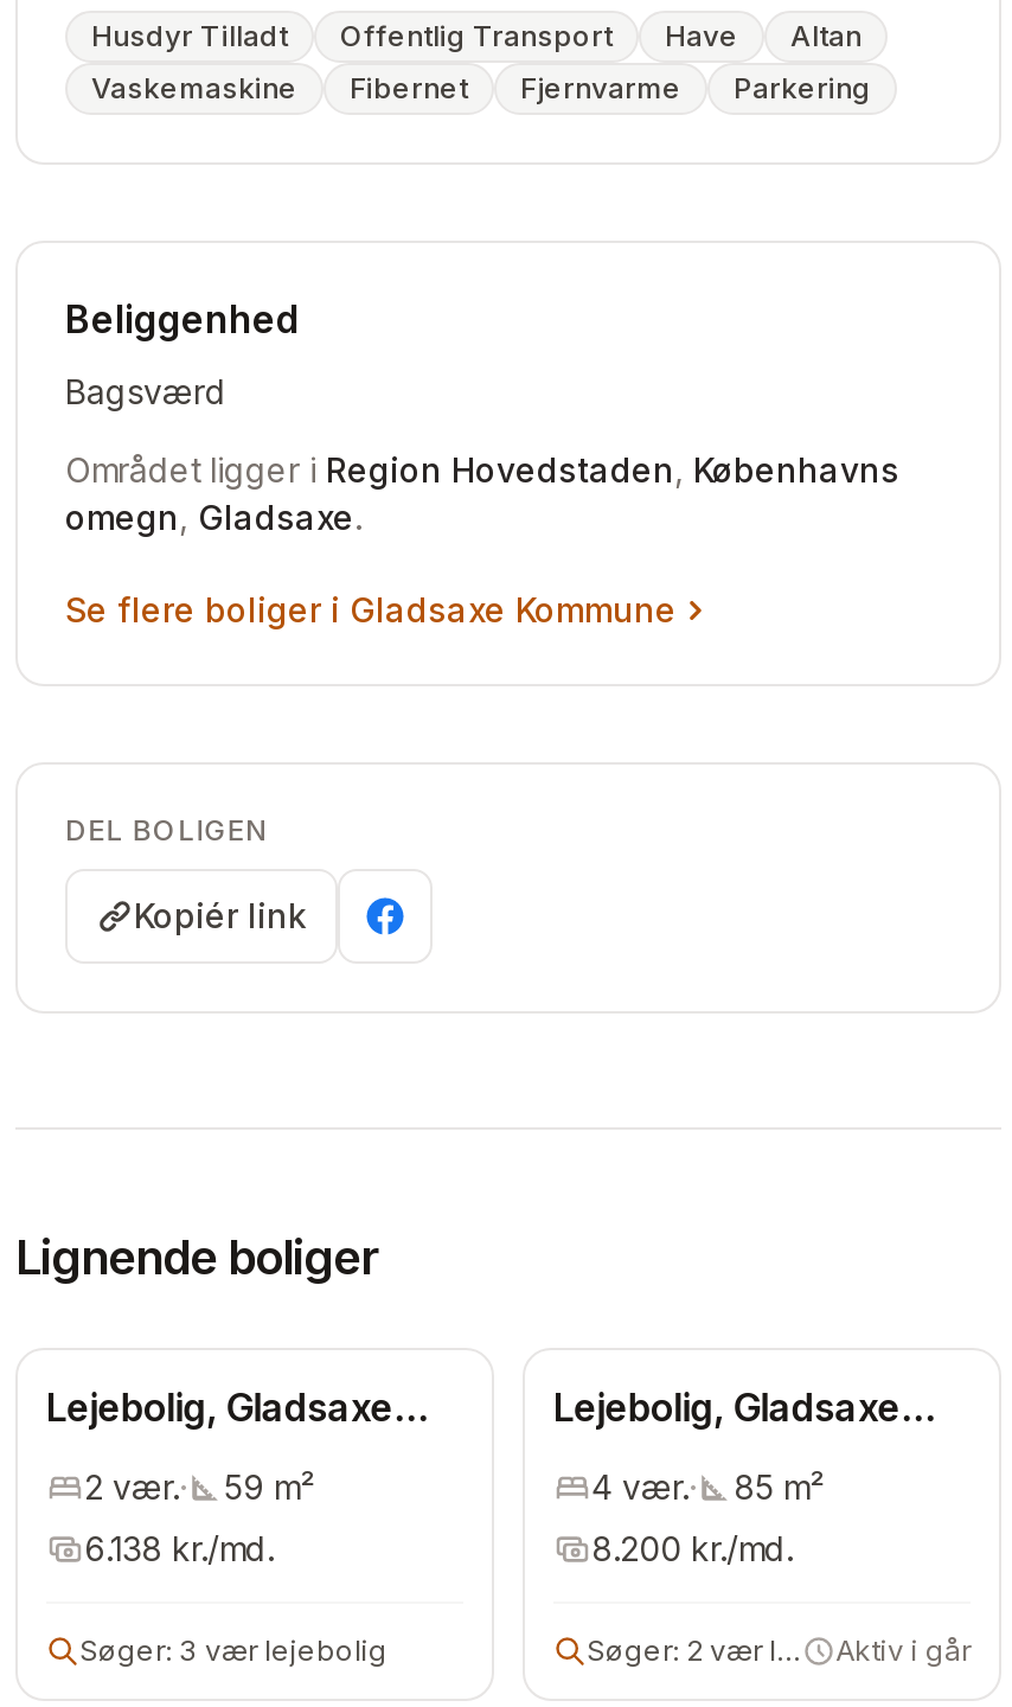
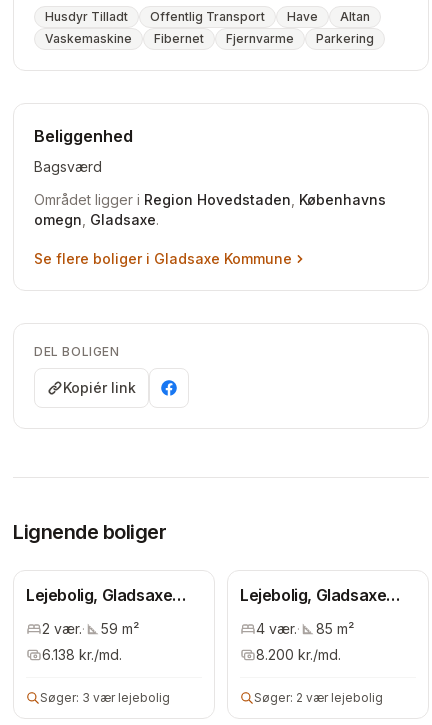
[835,1632,971,1668] Aktiv i går -> none

